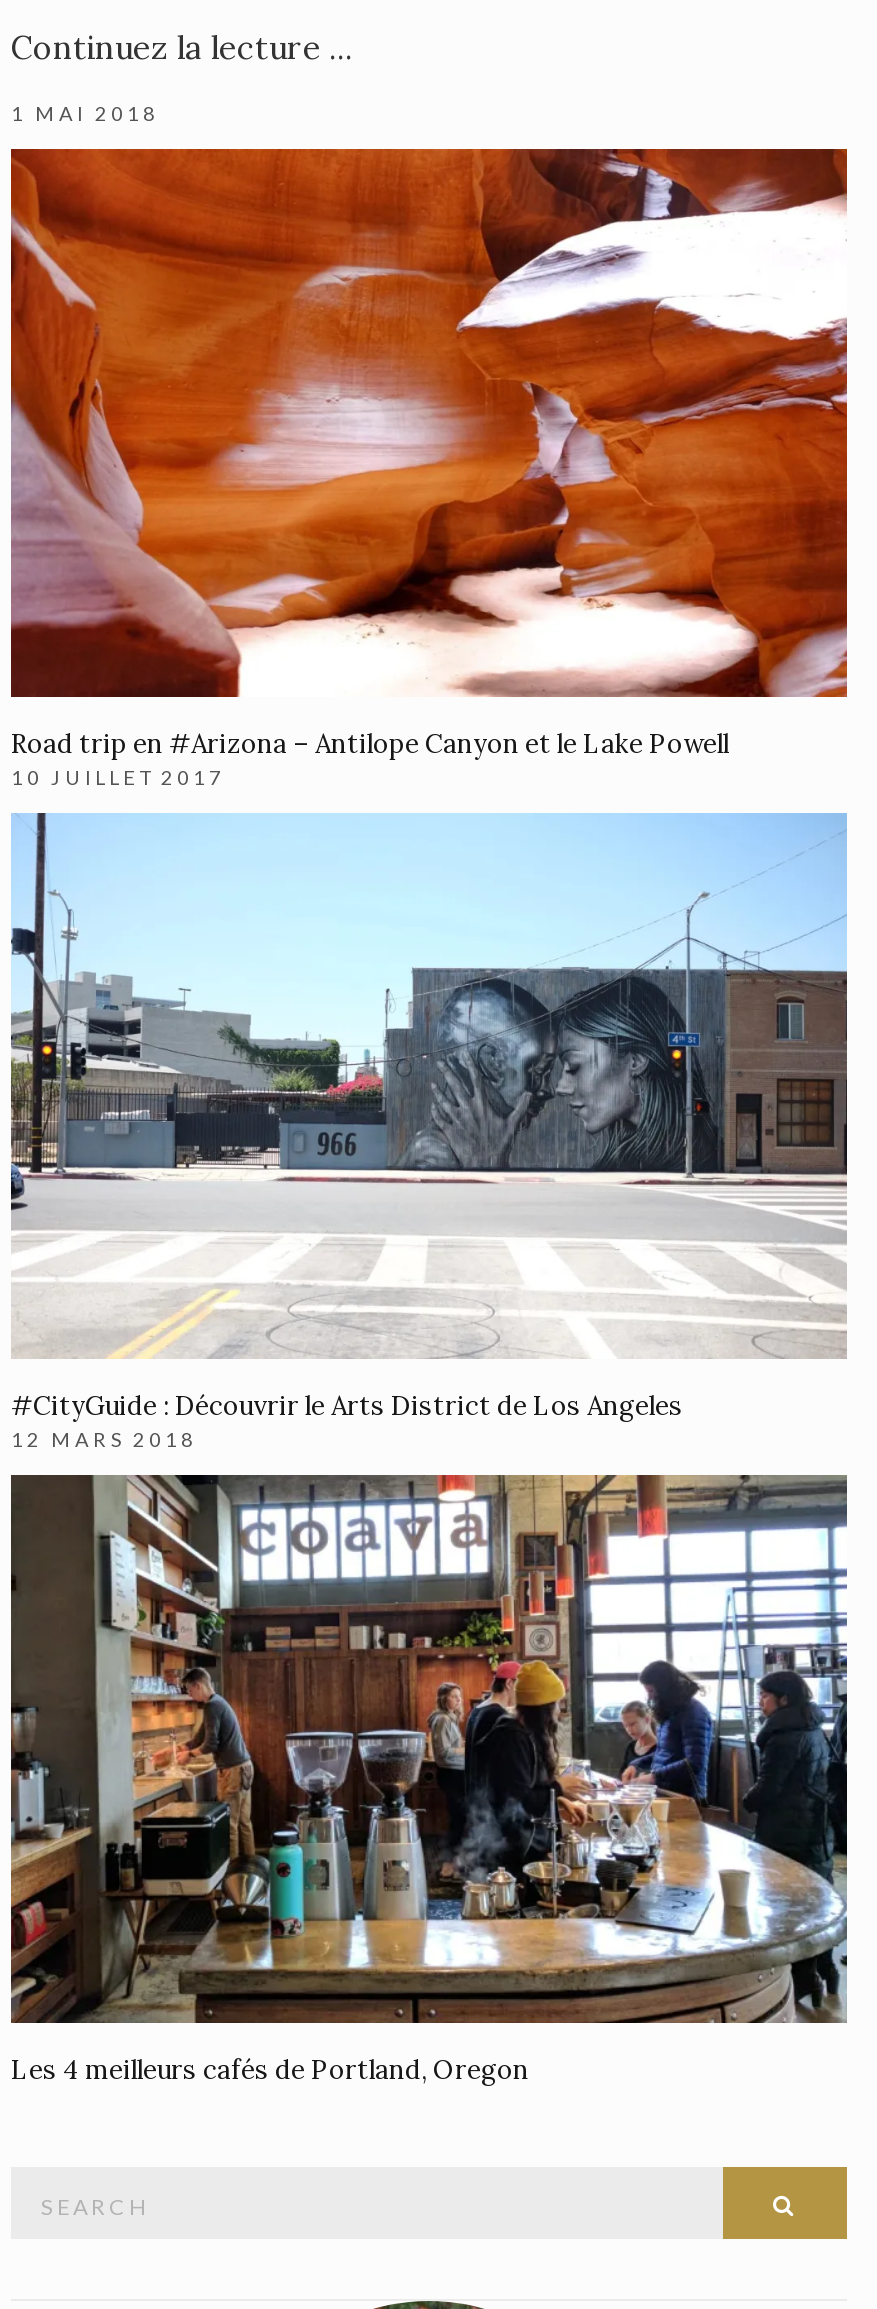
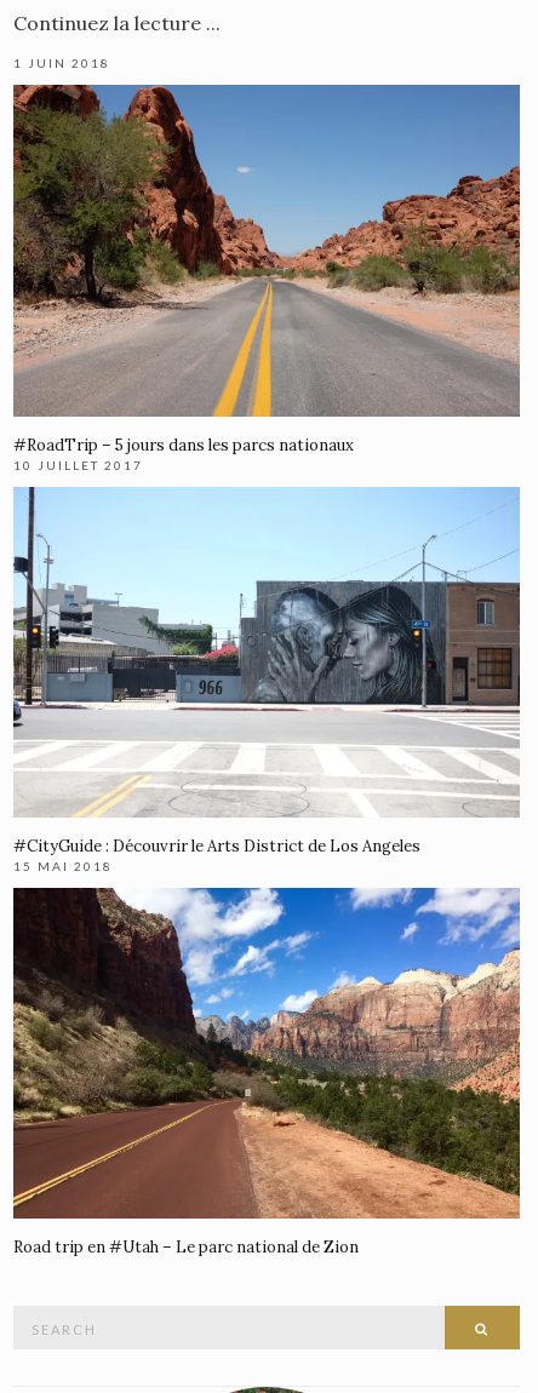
[11,101,159,125] 1 MAI 2018 -> [13,56,110,70] 1 JUIN 2018
[9,147,849,760] [image] | Road trip en #Arizona – Antilope Canyon et le Lake Powell -> [13,84,521,455] [image] | #RoadTrip – 5 jours dans les parcs nationaux
[11,1427,197,1451] 12 MARS 2018 -> [13,859,113,873] 15 MAI 2018
[9,1473,849,2086] [image] | Les 4 meilleurs cafés de Portland, Oregon -> [12,887,521,1258] [image] | Road trip en #Utah – Le parc national de Zion

